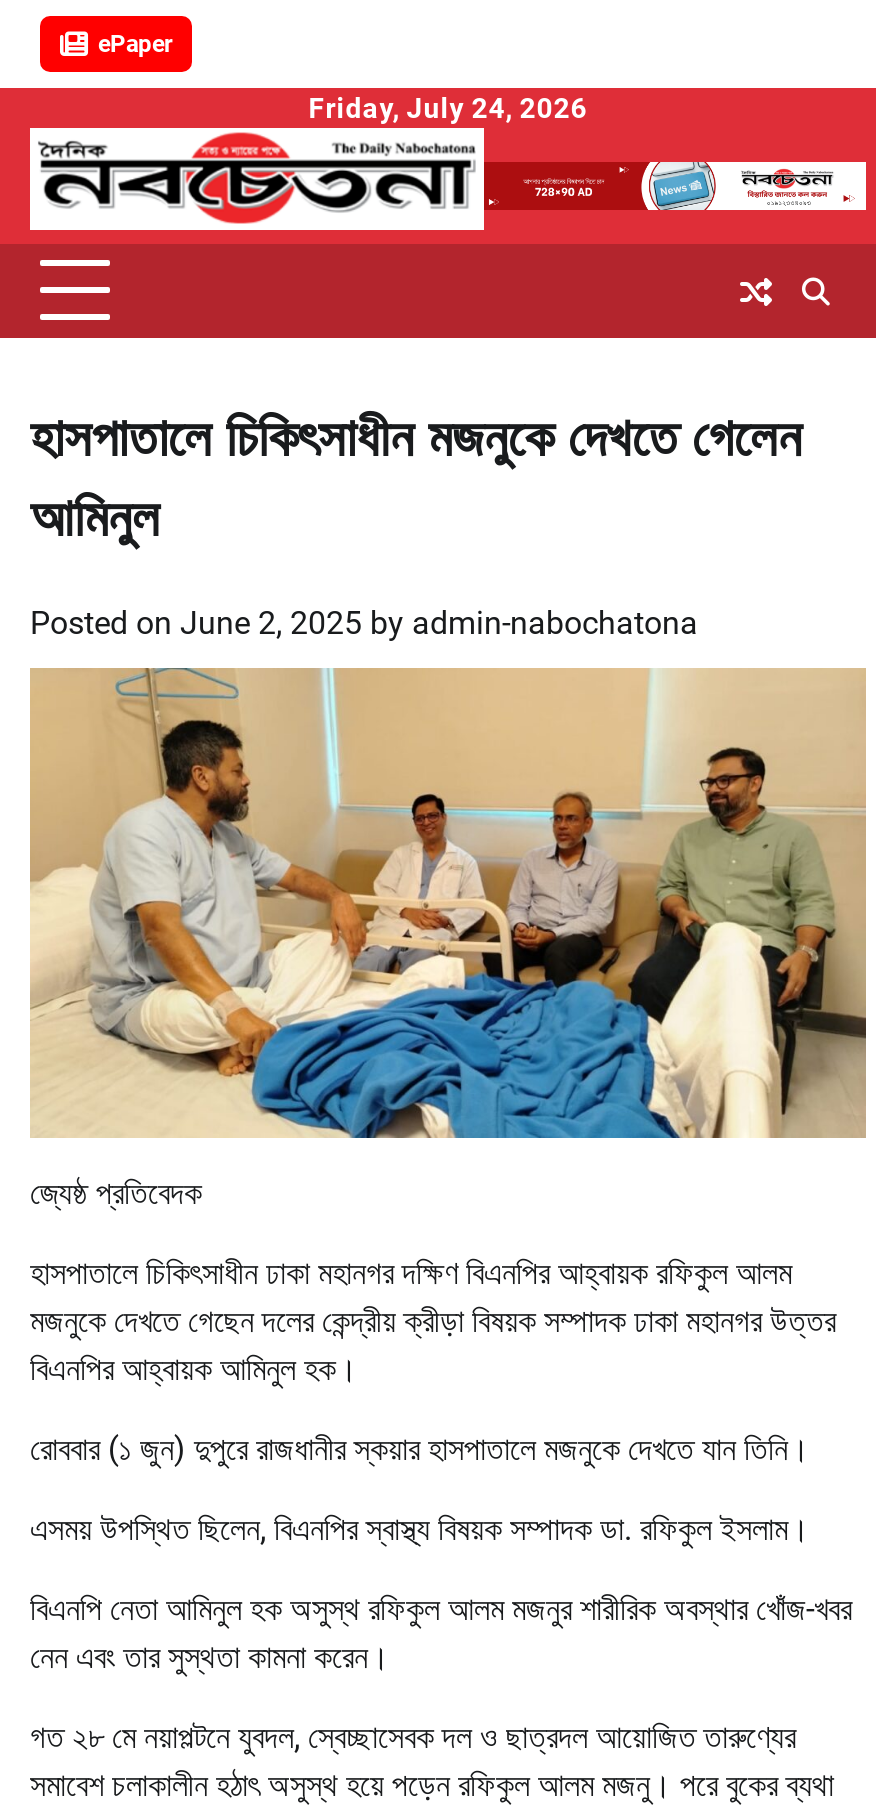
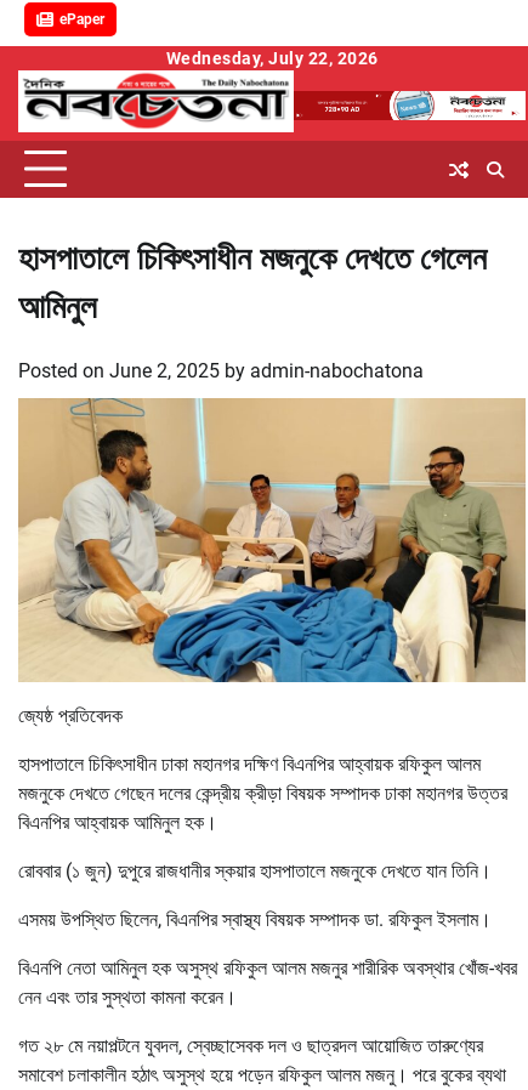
[308,92,588,124] Friday, July 24, 2026 -> [166,49,378,68] Wednesday, July 22, 2026

